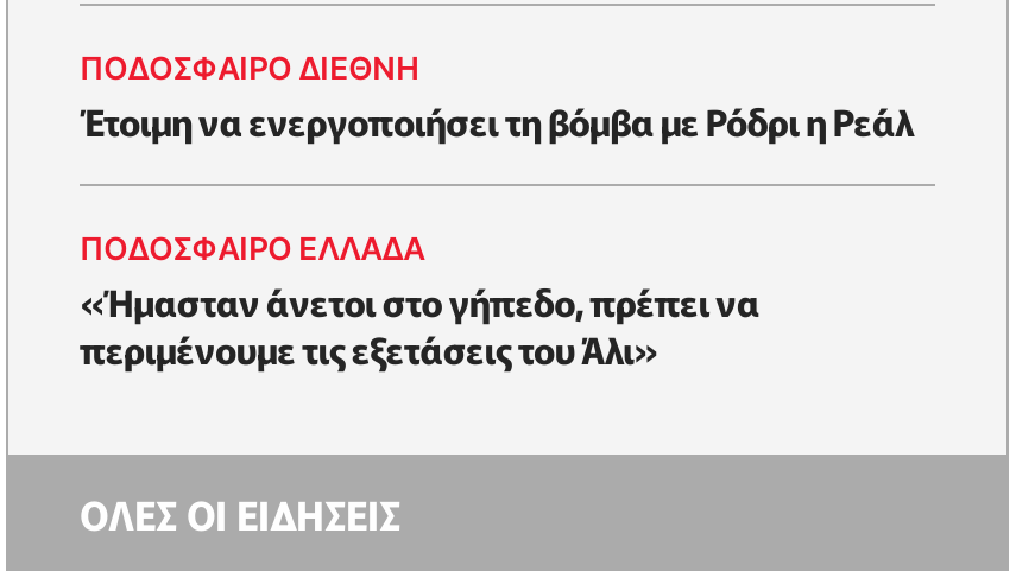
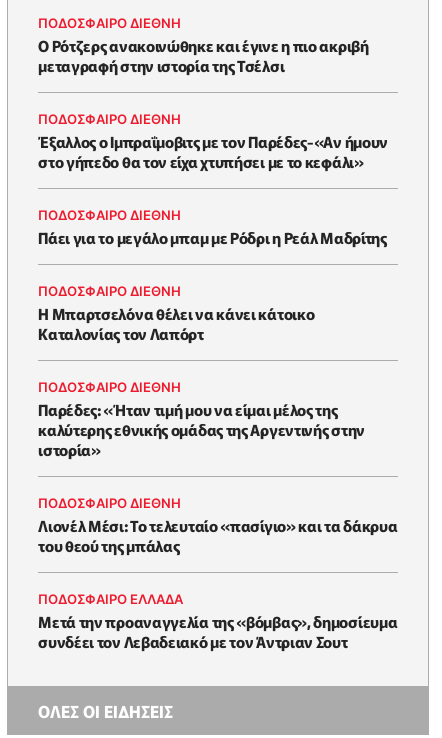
[80,94,913,146] Έτοιμη να ενεργοποιήσει τη βόμβα με Ρόδρι η Ρεάλ -> [38,34,397,556] Ο Ρότζερς ανακοινώθηκε και έγινε η πιο ακριβή | μεταγραφή στην ιστορία της Τσέλσι | ΠΟΔΟΣΦΑΙΡΟ ΔΙΕΘΝΗ | Έξαλλος ο Ιμπραΐμοβιτς με τον Παρέδες-«Αν ήμουν | στο γήπεδο θα τον είχα χτυπήσει με το κεφάλι» | ΠΟΔΟΣΦΑΙΡΟ ΔΙΕΘΝΗ | Πάει για το μεγάλο μπαμ με Ρόδρι η Ρεάλ Μαδρίτης | ΠΟΔΟΣΦΑΙΡΟ ΔΙΕΘΝΗ | Η Μπαρτσελόνα θέλει να κάνει κάτοικο | Καταλονίας τον Λαπόρτ | ΠΟΔΟΣΦΑΙΡΟ ΔΙΕΘΝΗ | Παρέδες: «Ήταν τιμή μου να είμαι μέλος της | καλύτερης εθνικής ομάδας της Αργεντινής στην | ιστορία» | ΠΟΔΟΣΦΑΙΡΟ ΔΙΕΘΝΗ | Λιονέλ Μέσι: Το τελευταίο «πασίγιο» και τα δάκρυα | του θεού της μπάλας
[80,275,759,374] «Ήμασταν άνετοι στο γήπεδο, πρέπει να | περιμένουμε τις εξετάσεις του Άλι» -> [38,610,397,652] Μετά την προαναγγελία της «βόμβας», δημοσίευμα | συνδέει τον Λεβαδειακό με τον Άντριαν Σουτ

